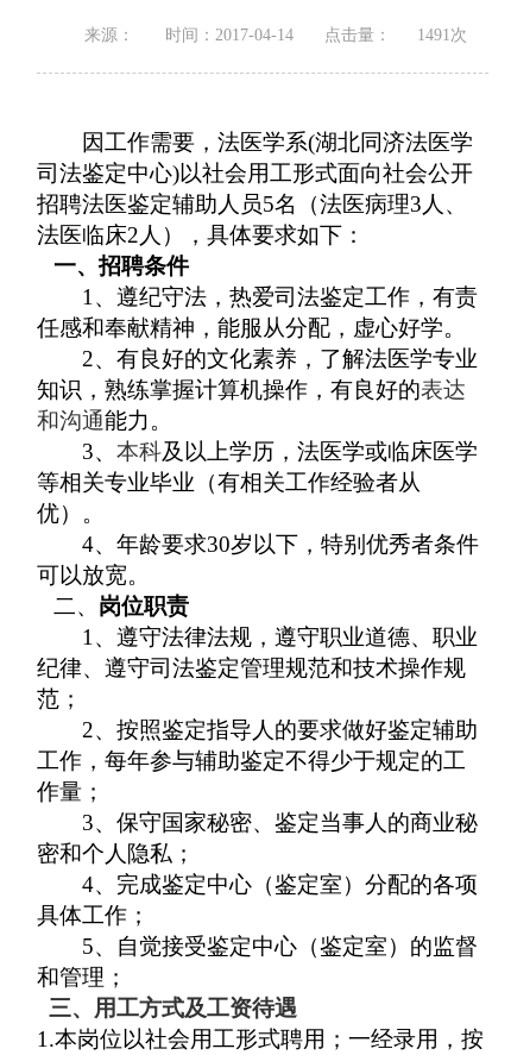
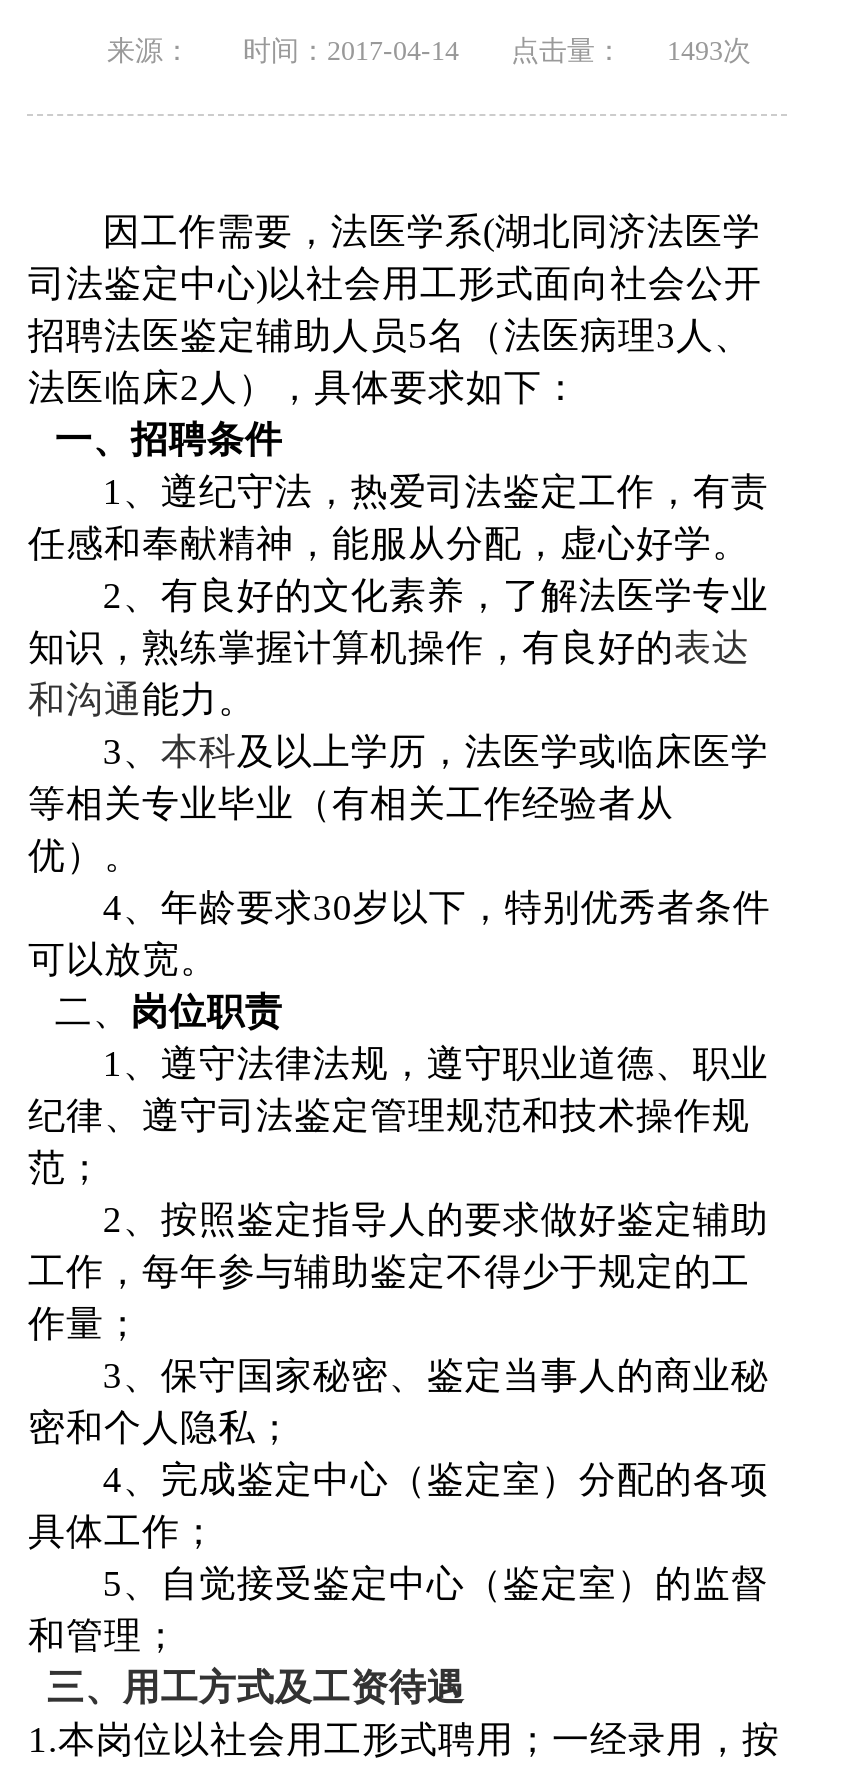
[84,26,467,44] 来源： 时间：2017-04-14 点击量： 1491次 -> [107,35,751,65] 来源： 时间：2017-04-14 点击量： 1493次

